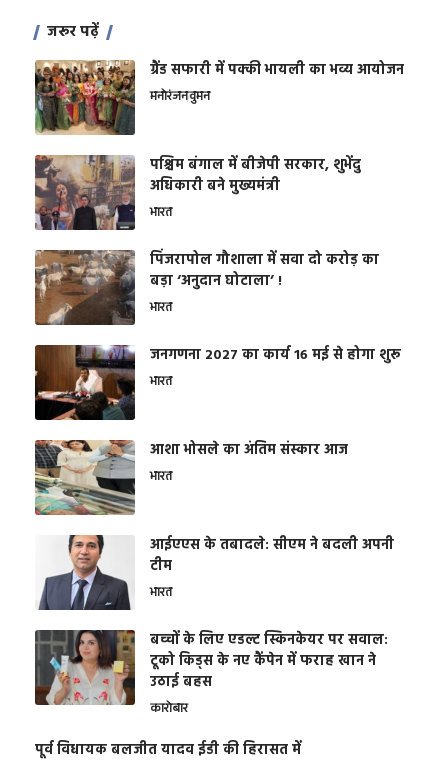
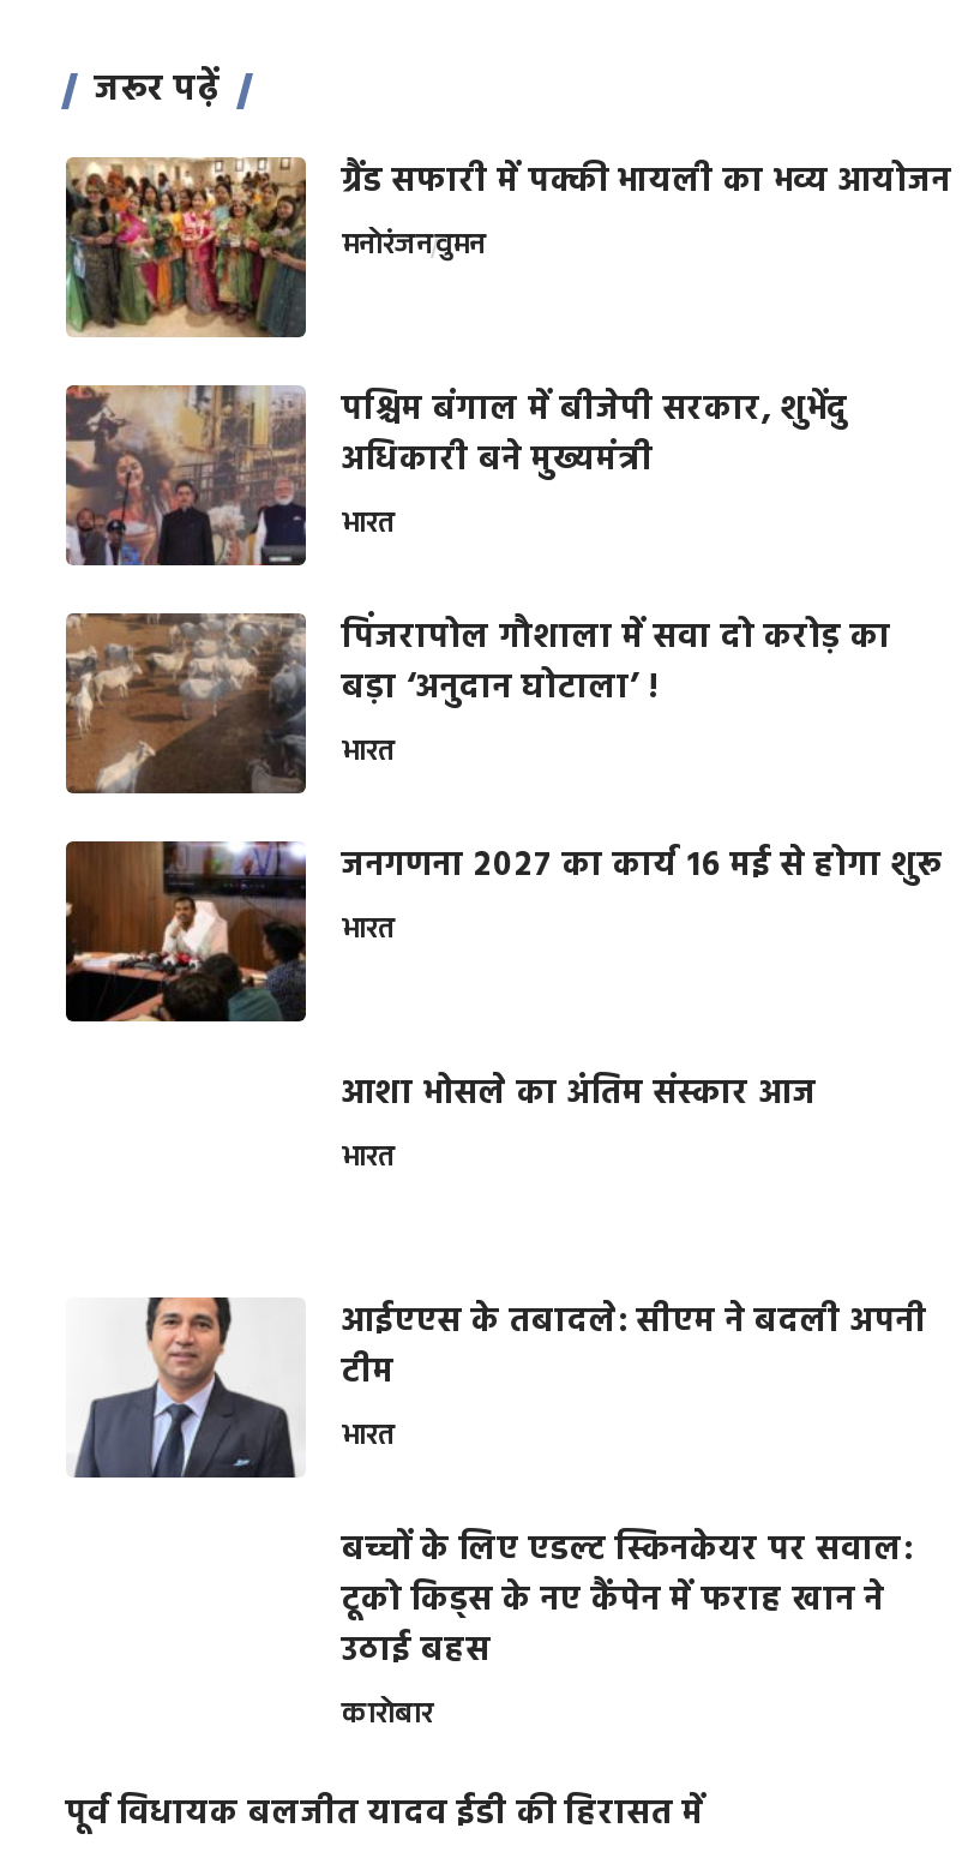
[34,439,136,516] [image] -> none
[34,629,136,706] [image] -> none

